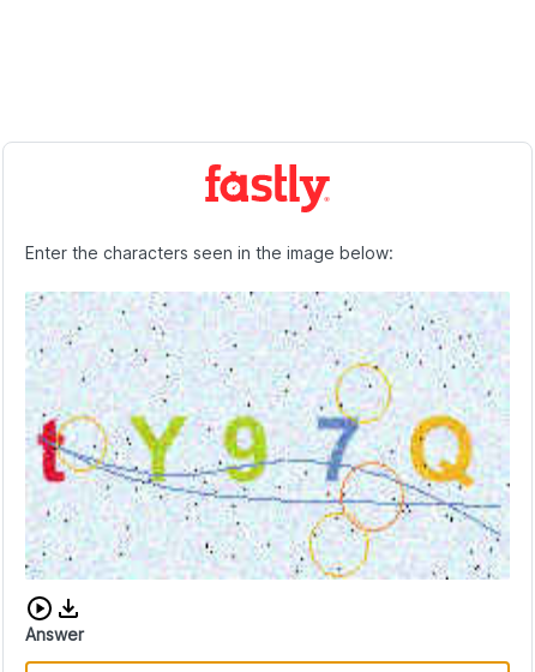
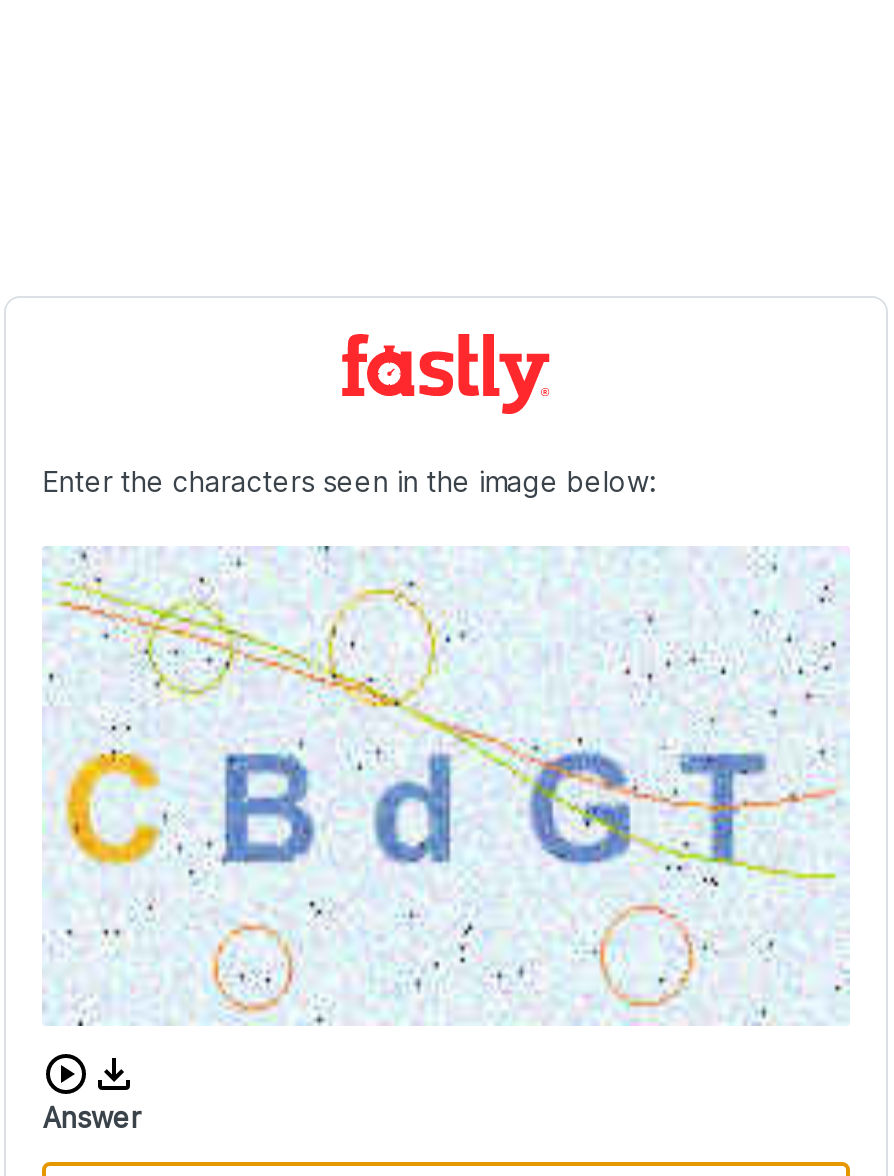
[25,290,511,580] [image] -> [42,544,848,1028] [image]

